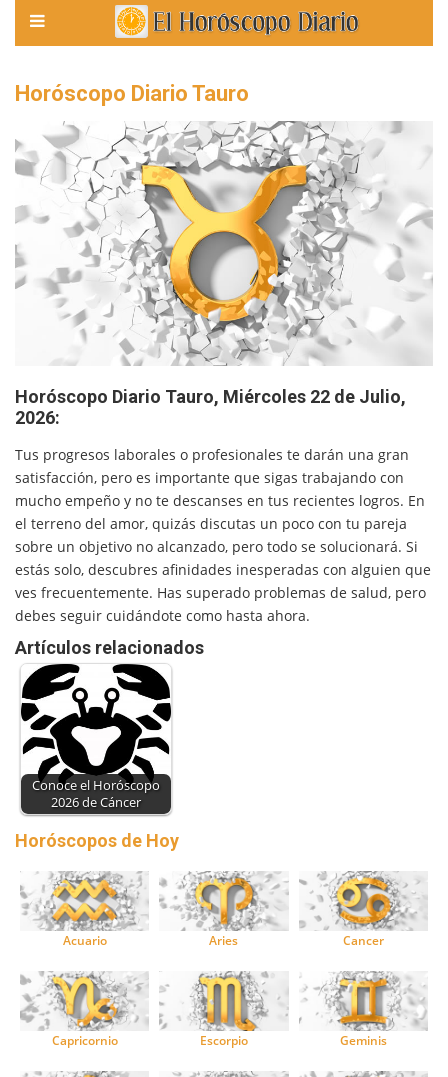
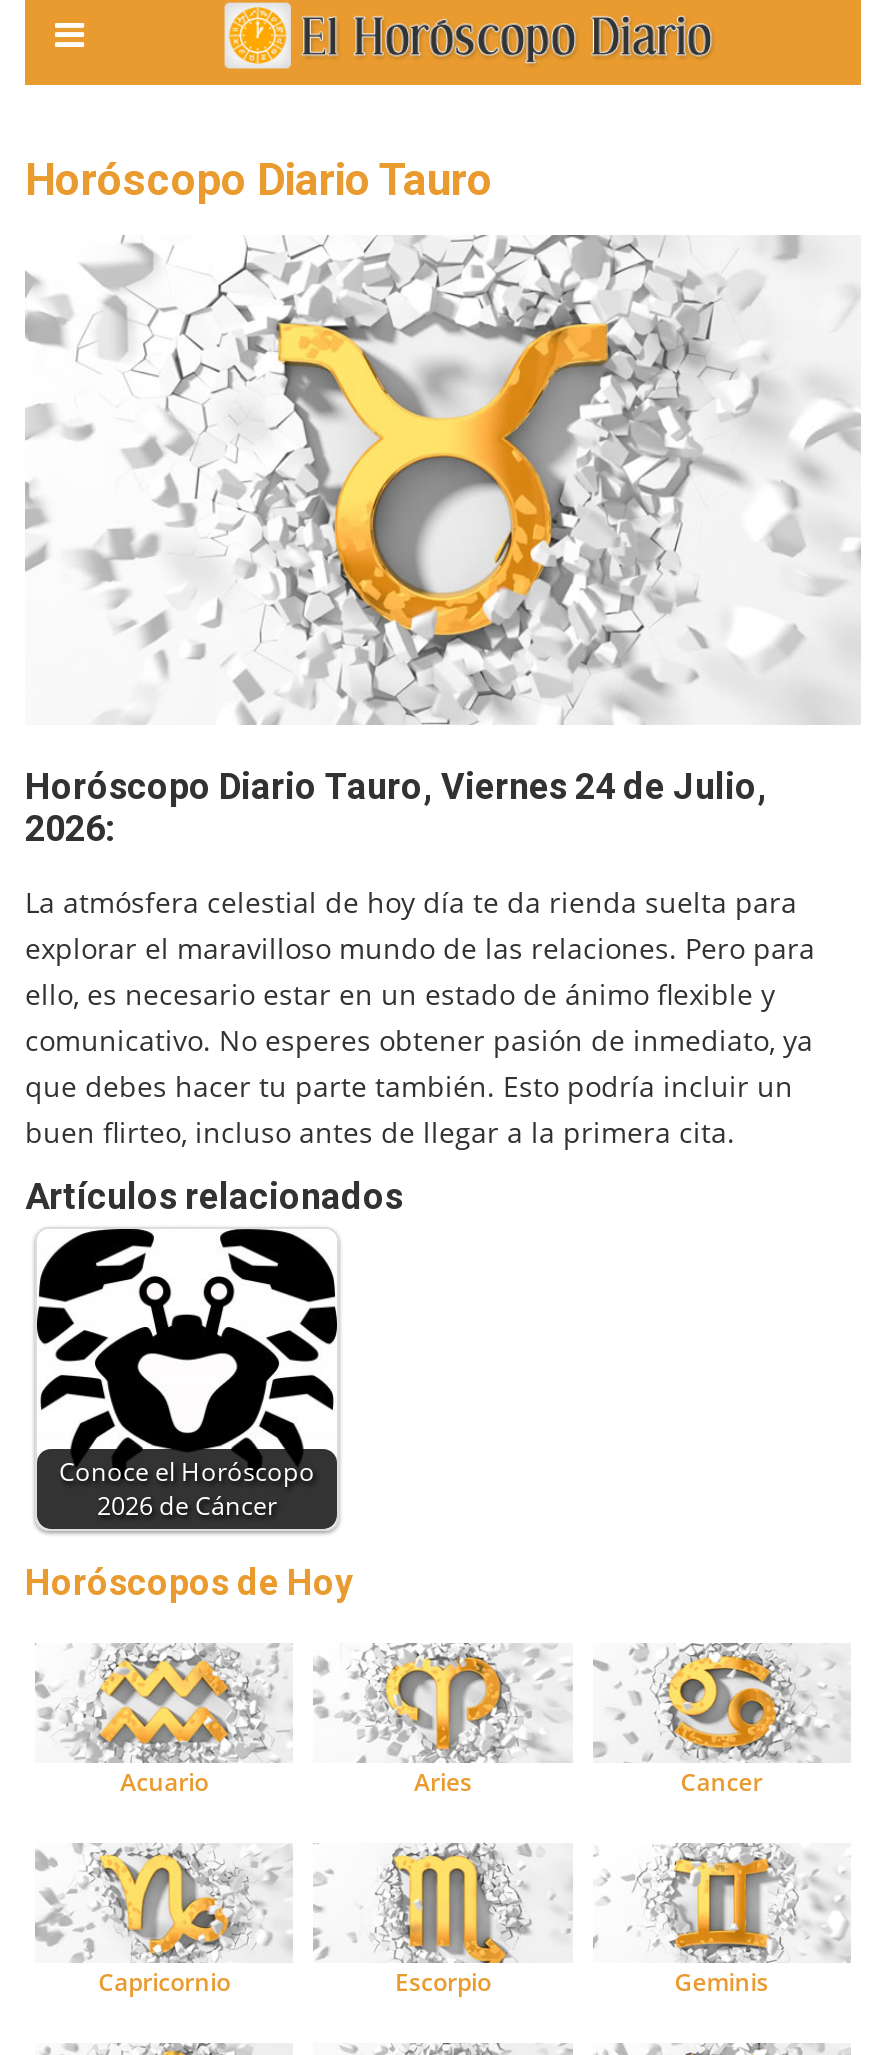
[15,386,406,407] Horóscopo Diario Tauro, Miércoles 22 de Julio, -> [25,765,767,807] Horóscopo Diario Tauro, Viernes 24 de Julio,
[15,445,431,625] Tus progresos laborales o profesionales te darán una gran | satisfacción, pero es importante que sigas trabajando con | mucho empeño y no te descanses en tus recientes logros. En | el terreno del amor, quizás discutas un poco con tu pareja | sobre un objetivo no alcanzado, pero todo se solucionará. Si | estás solo, descubres afinidades inesperadas con alguien que | ves frecuentemente. Has superado problemas de salud, pero | debes seguir cuidándote como hasta ahora. -> [25,883,815,1151] La atmósfera celestial de hoy día te da rienda suelta para | explorar el maravilloso mundo de las relaciones. Pero para | ello, es necesario estar en un estado de ánimo flexible y | comunicativo. No esperes obtener pasión de inmediato, ya | que debes hacer tu parte también. Esto podría incluir un | buen flirteo, incluso antes de llegar a la primera cita.

